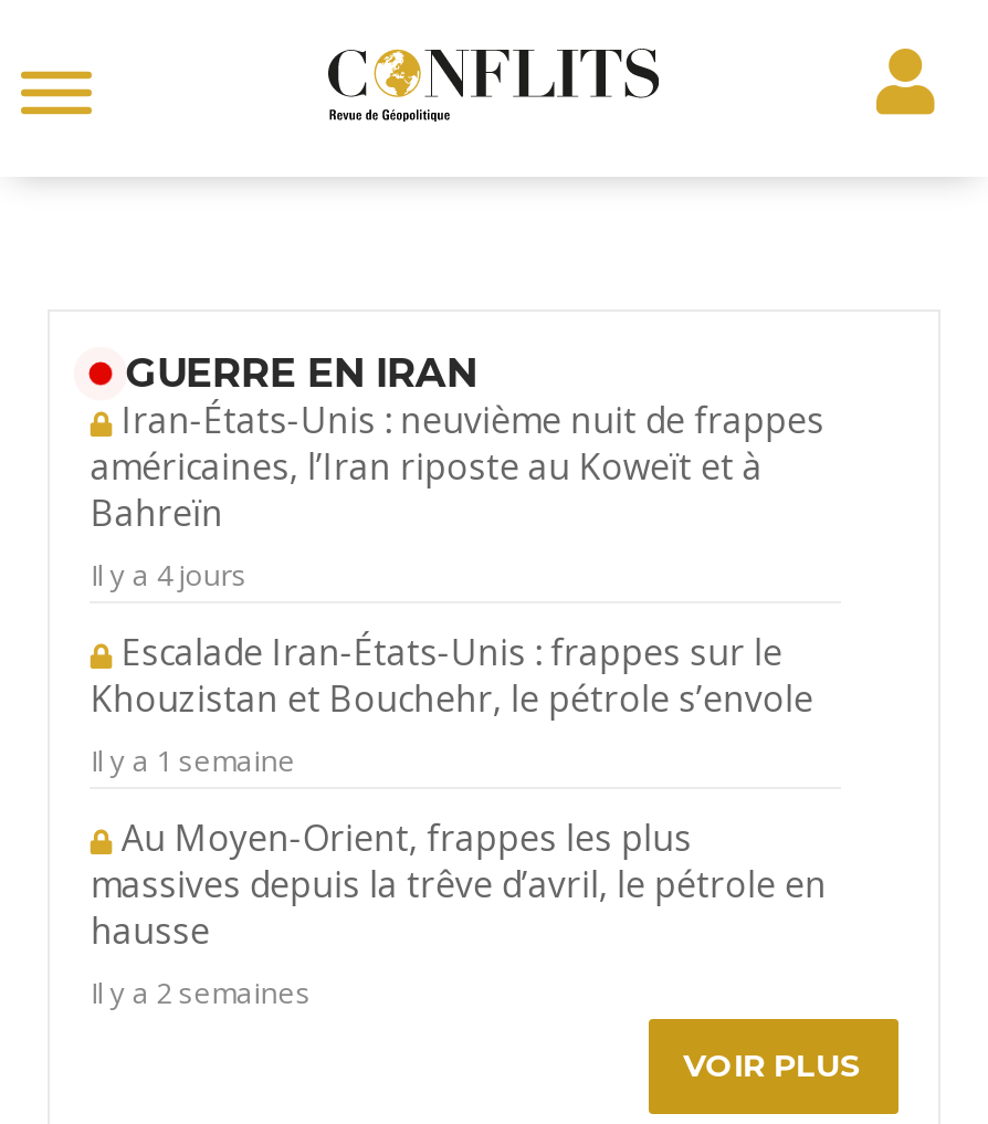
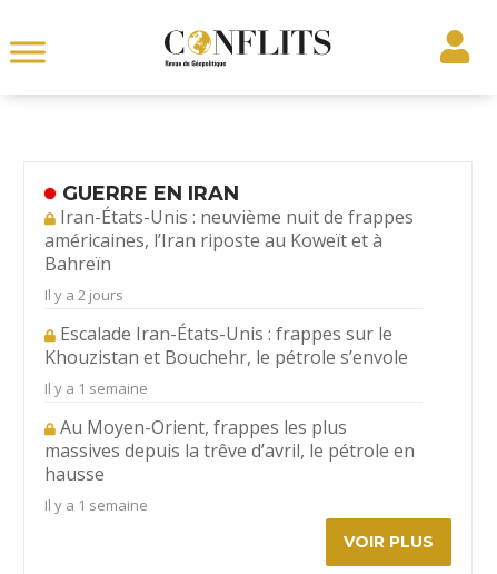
[90,554,247,594] Il y a 4 jours -> [45,284,124,304] Il y a 2 jours
[90,972,311,1011] Il y a 2 semaines -> [45,495,148,515] Il y a 1 semaine

